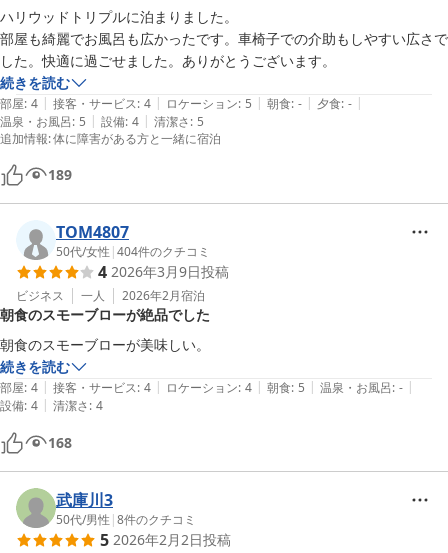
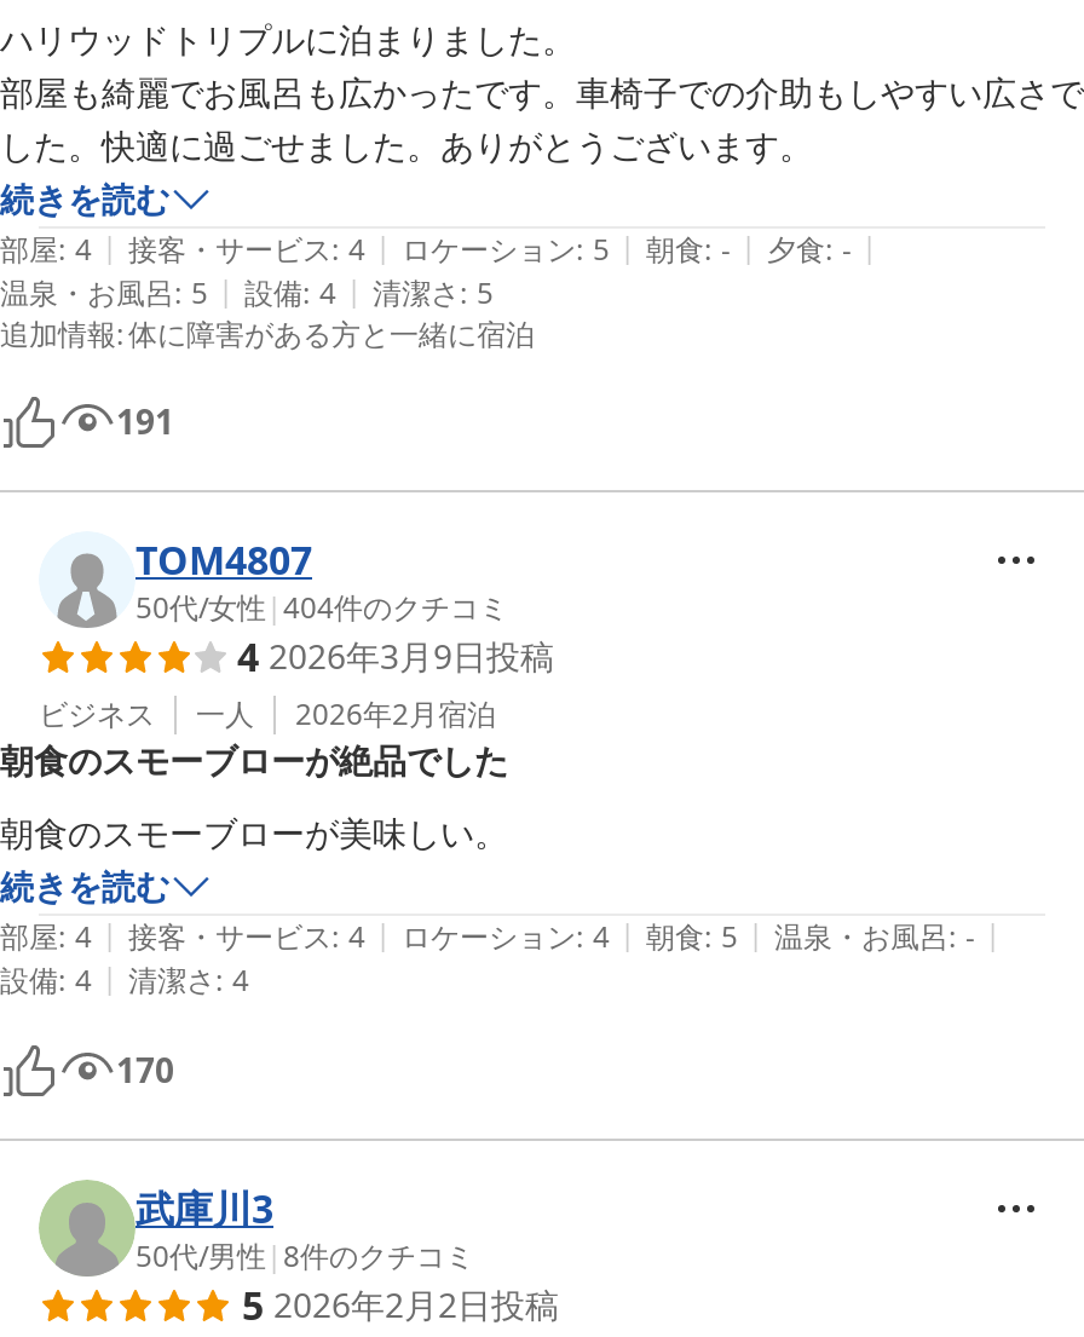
[48,165,72,184] 189 -> [116,398,174,444] 191
[48,433,72,452] 168 -> [116,1047,174,1093] 170

